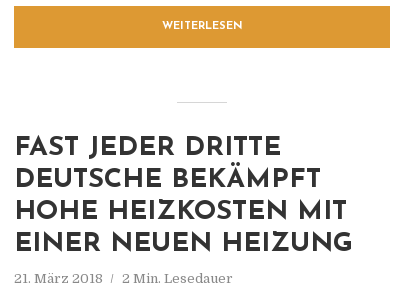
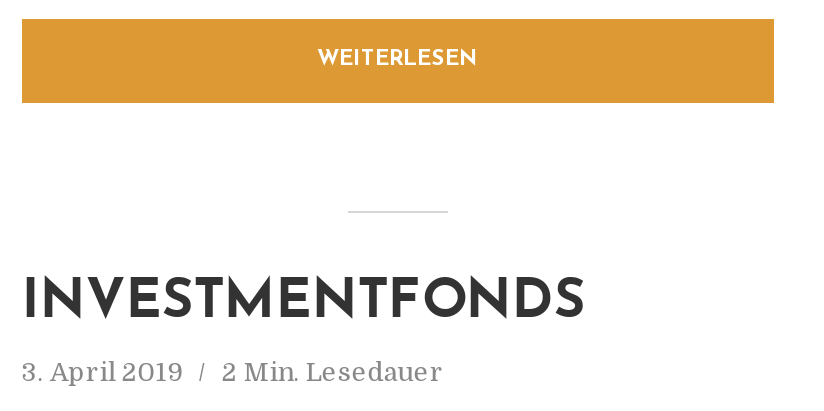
[14,135,353,258] FAST JEDER DRITTE | DEUTSCHE BEKÄMPFT | HOHE HEIZKOSTEN MIT | EINER NEUEN HEIZUNG -> [22,277,586,331] INVESTMENTFONDS
[14,271,233,286] 21. März 2018 2 Min. Lesedauer -> [22,357,444,387] 3. April 2019 2 Min. Lesedauer

